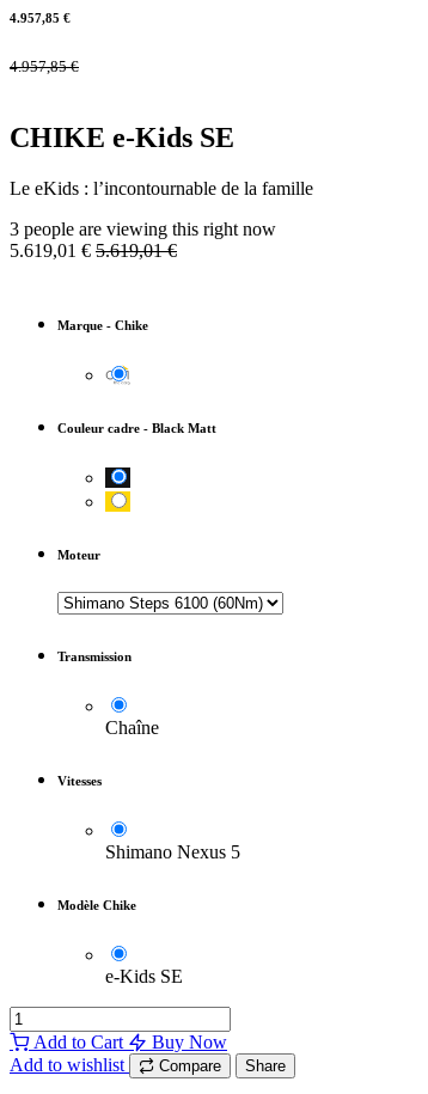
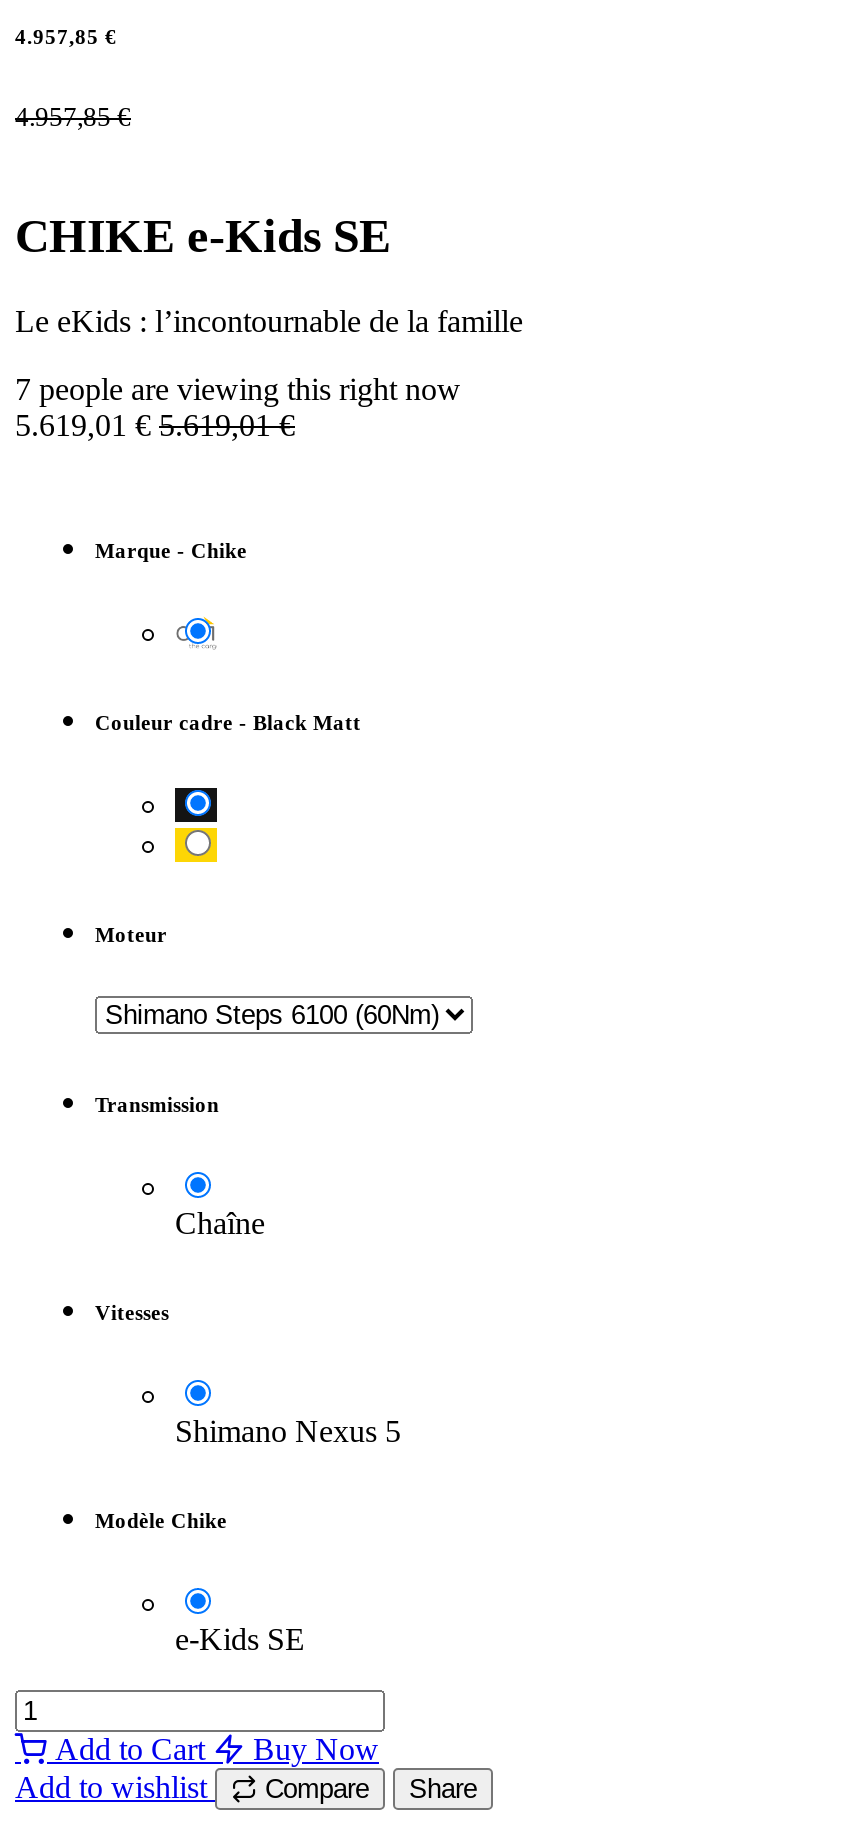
[10,219,276,239] 3 people are viewing this right now -> [15,372,461,406] 7 people are viewing this right now

